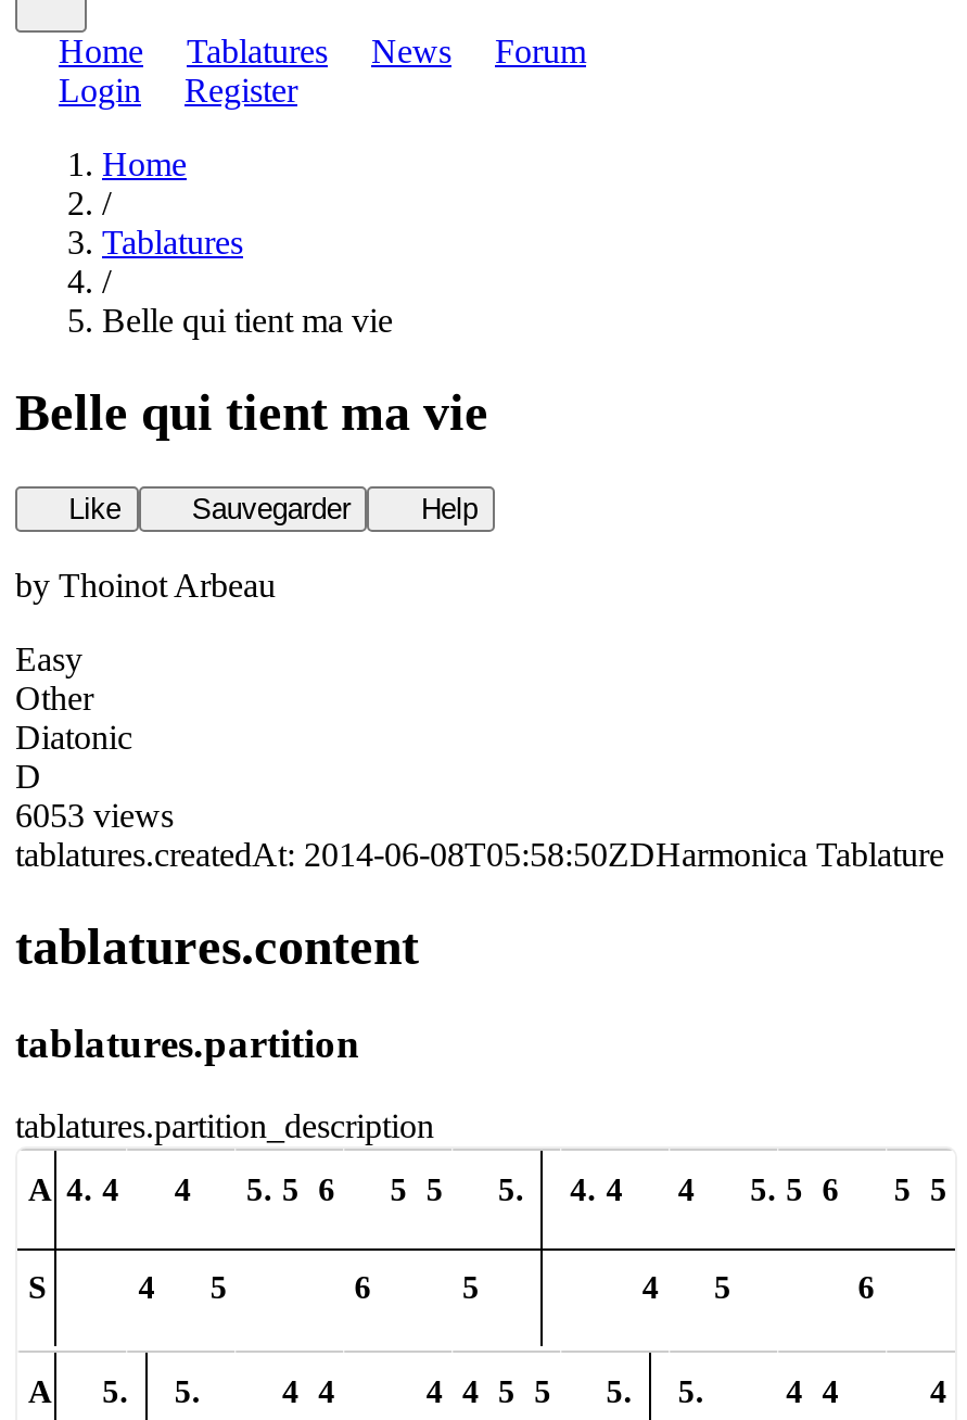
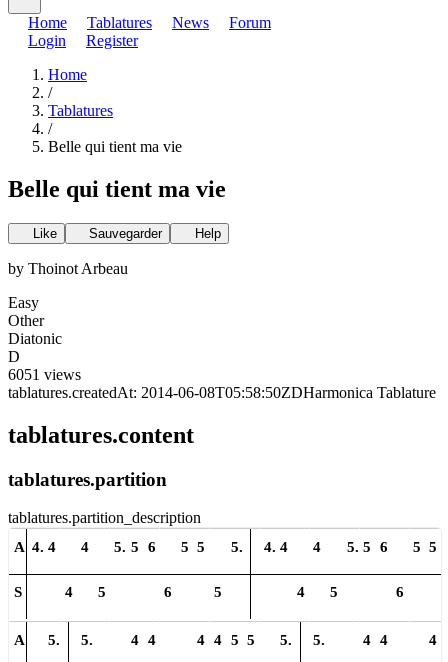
[15,796,174,833] 6053 views -> [8,366,81,383] 6051 views

